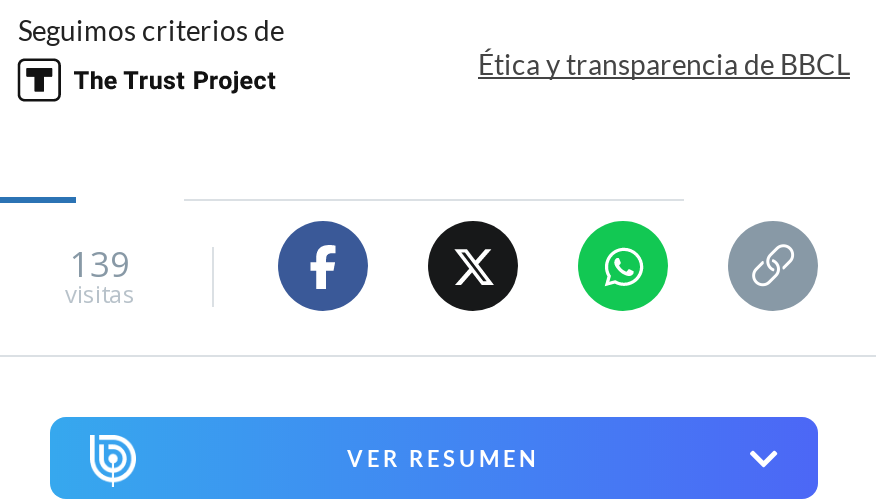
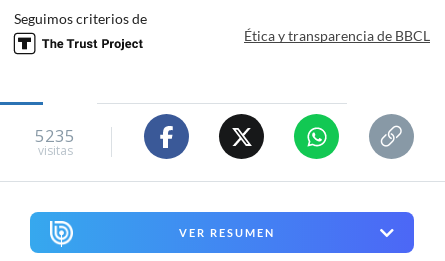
[70,241,130,287] 139 -> [35,124,75,147] 5235

